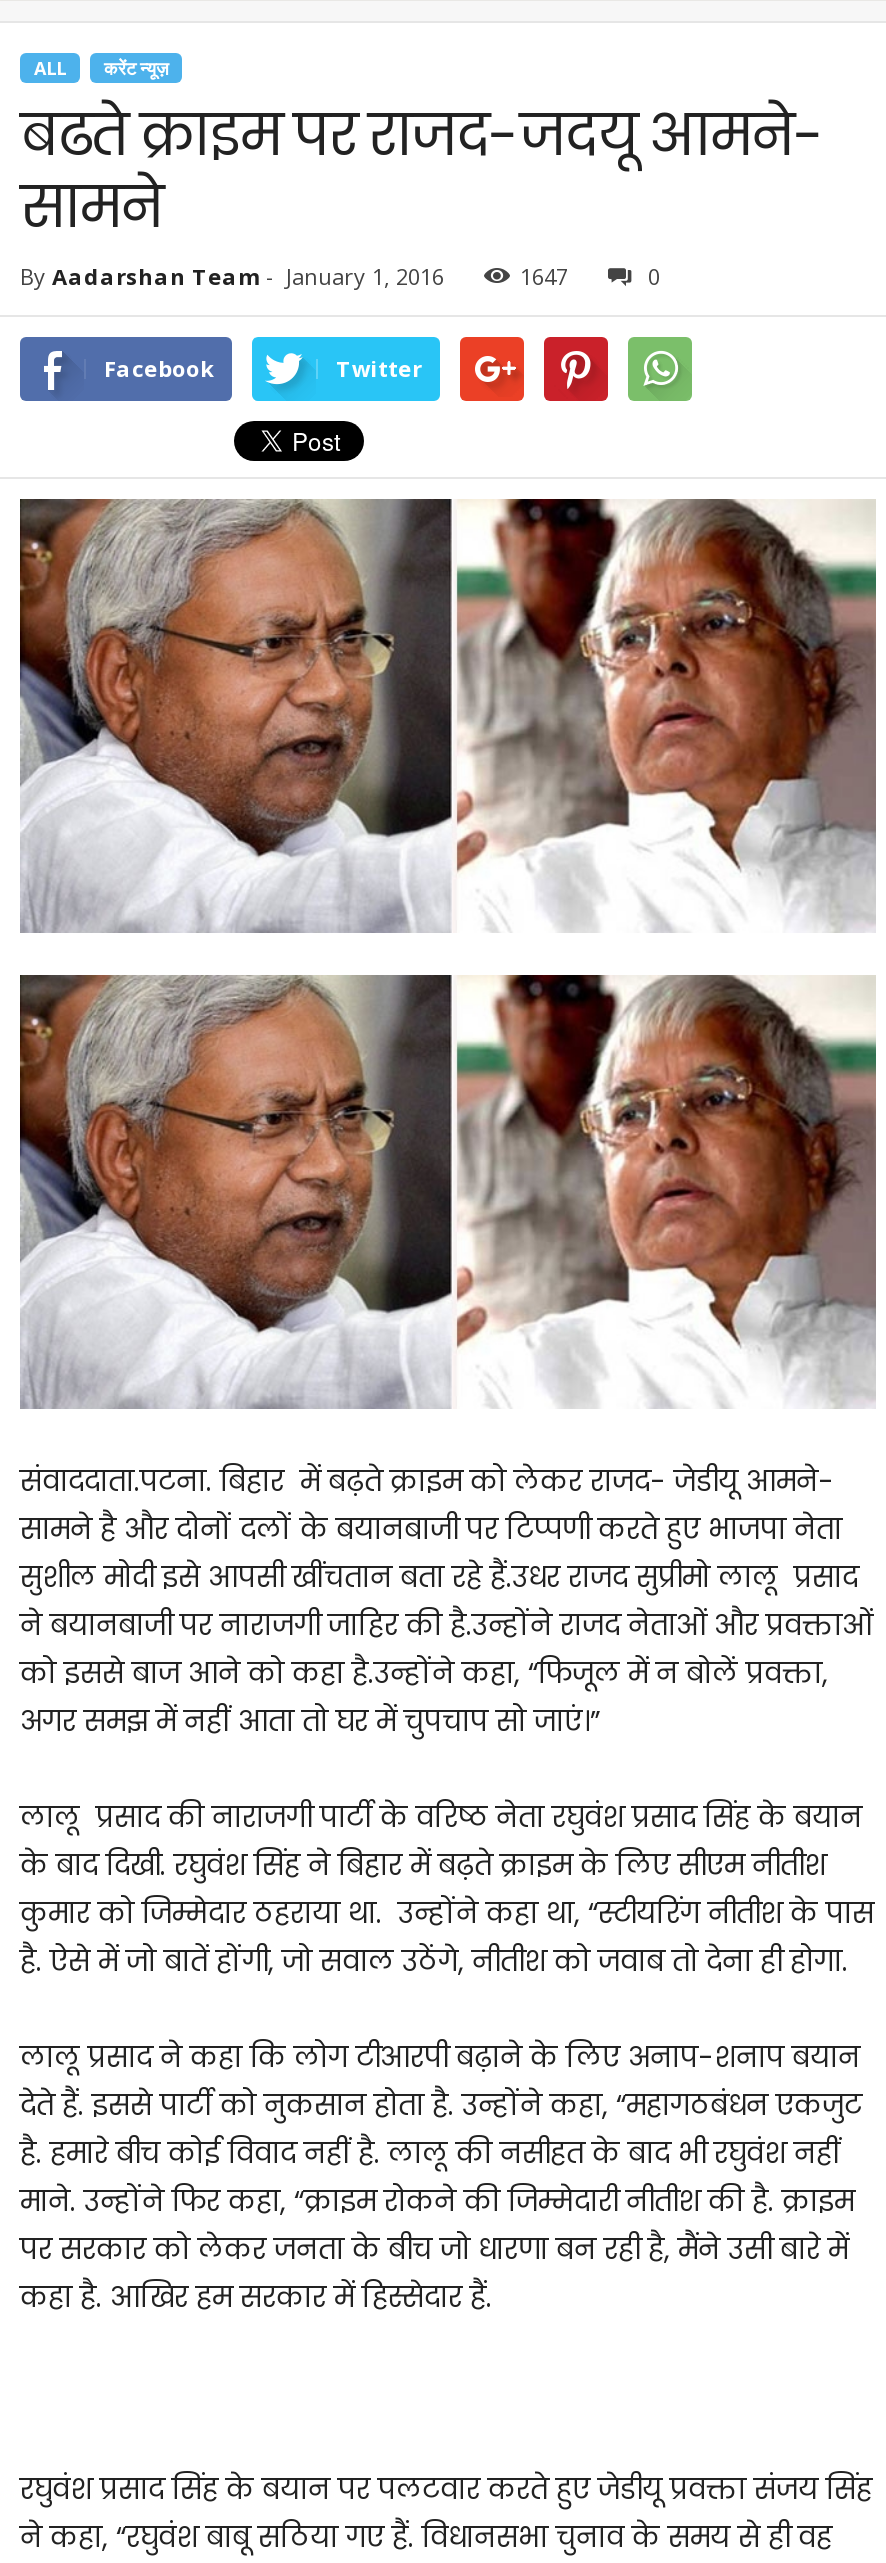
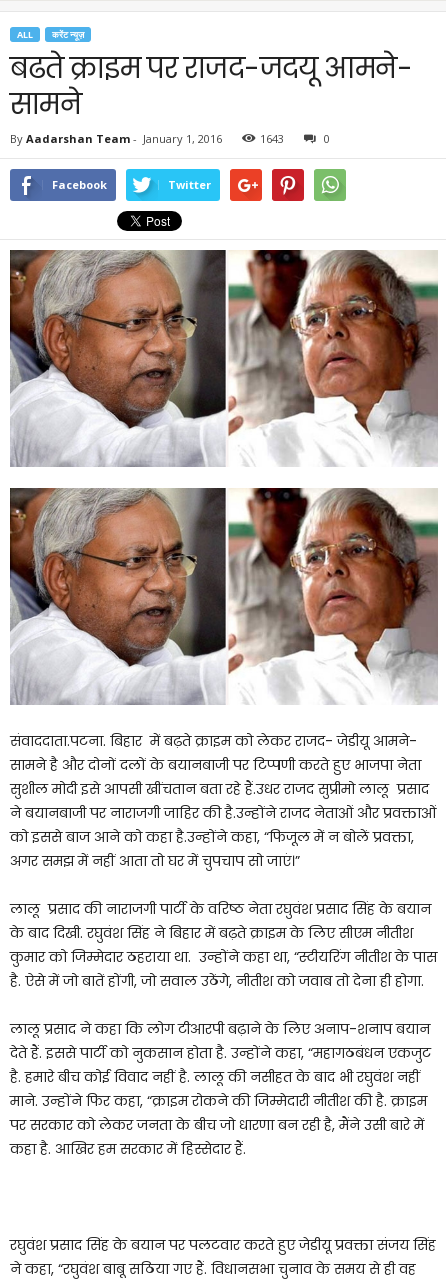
[520,261,568,291] 1647 -> [260,131,284,146] 1643

